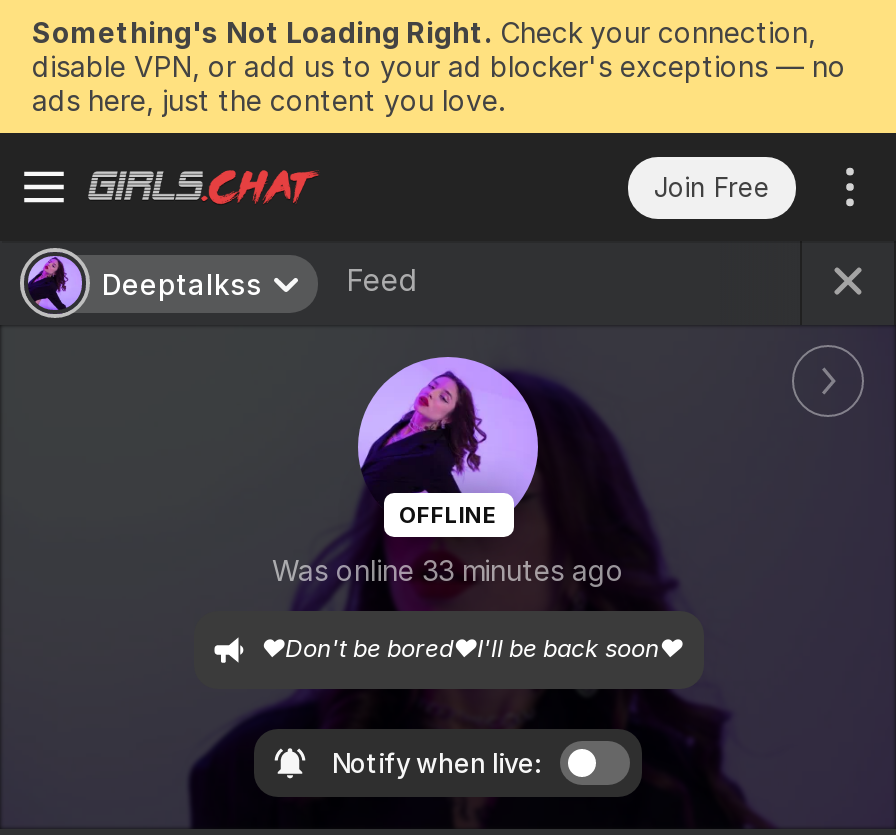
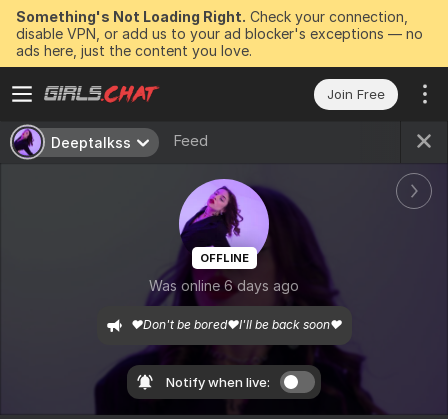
[272,554,624,588] Was online 33 minutes ago -> [149,277,299,294] Was online 6 days ago

